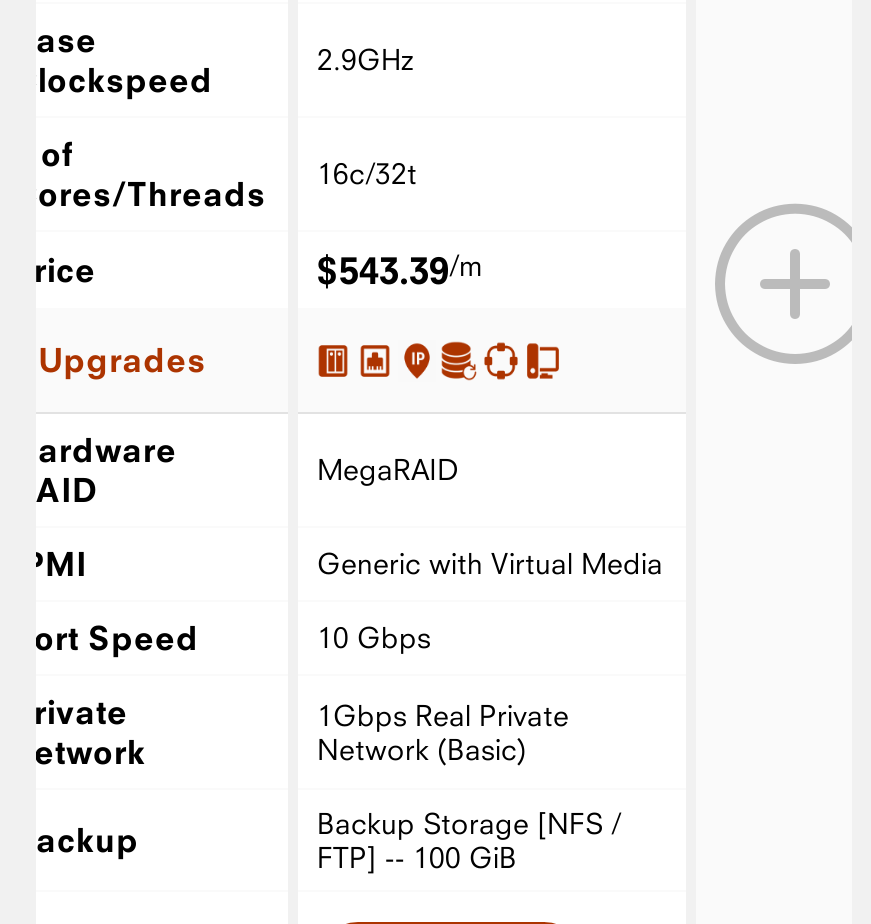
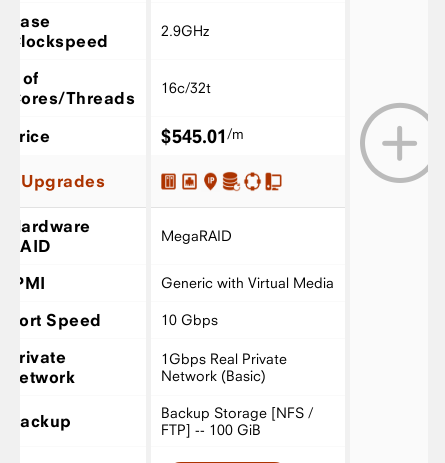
[317,247,483,291] $543.39/m -> [160,124,243,146] $545.01/m

